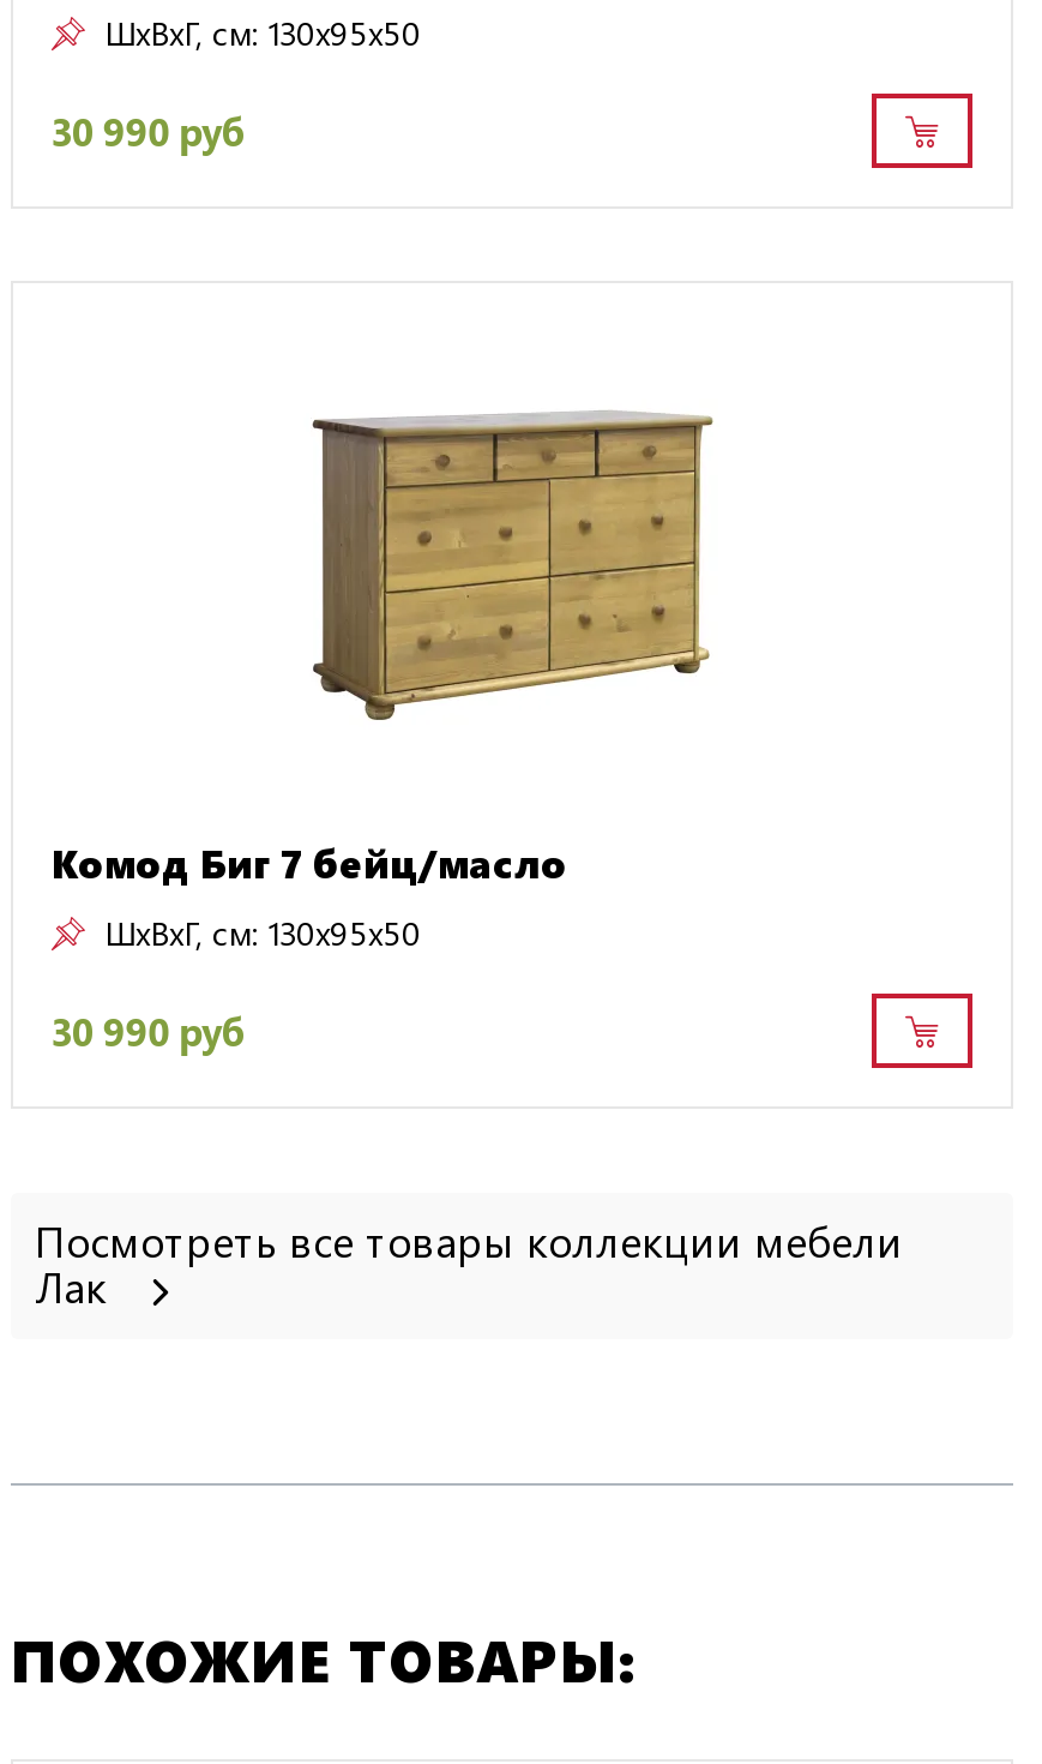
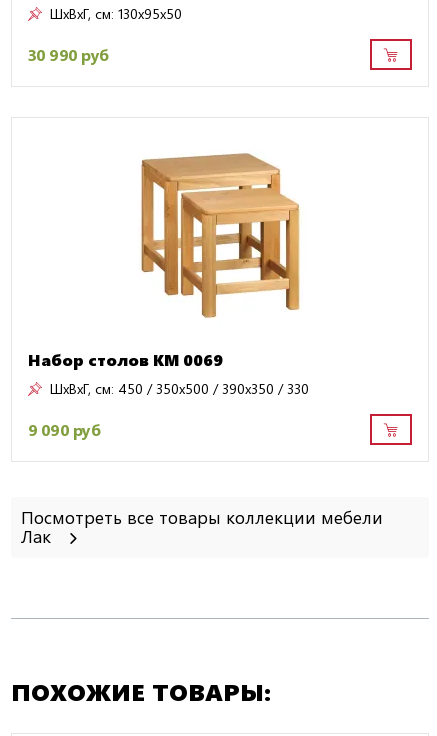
[52,367,716,956] [image] | Комод Биг 7 бейц/масло | ШxВxГ, см: 130x95x50 -> [28,152,309,398] [image] | Набор столов КМ 0069 | ШxВxГ, см: 450 / 350x500 / 390x350 / 330
[52,1005,244,1055] 30 990 руб -> [28,419,100,440] 9 090 руб

